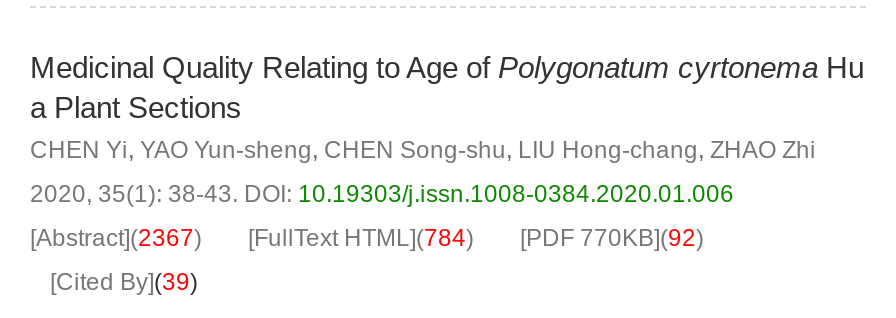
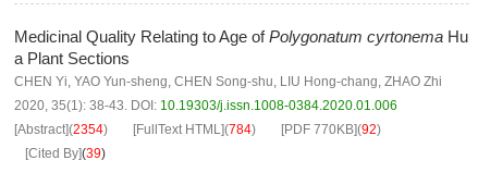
[30,224,704,252] [Abstract](2367) [FullText HTML](784) [PDF 770KB](92) -> [14,122,381,137] [Abstract](2354) [FullText HTML](784) [PDF 770KB](92)

